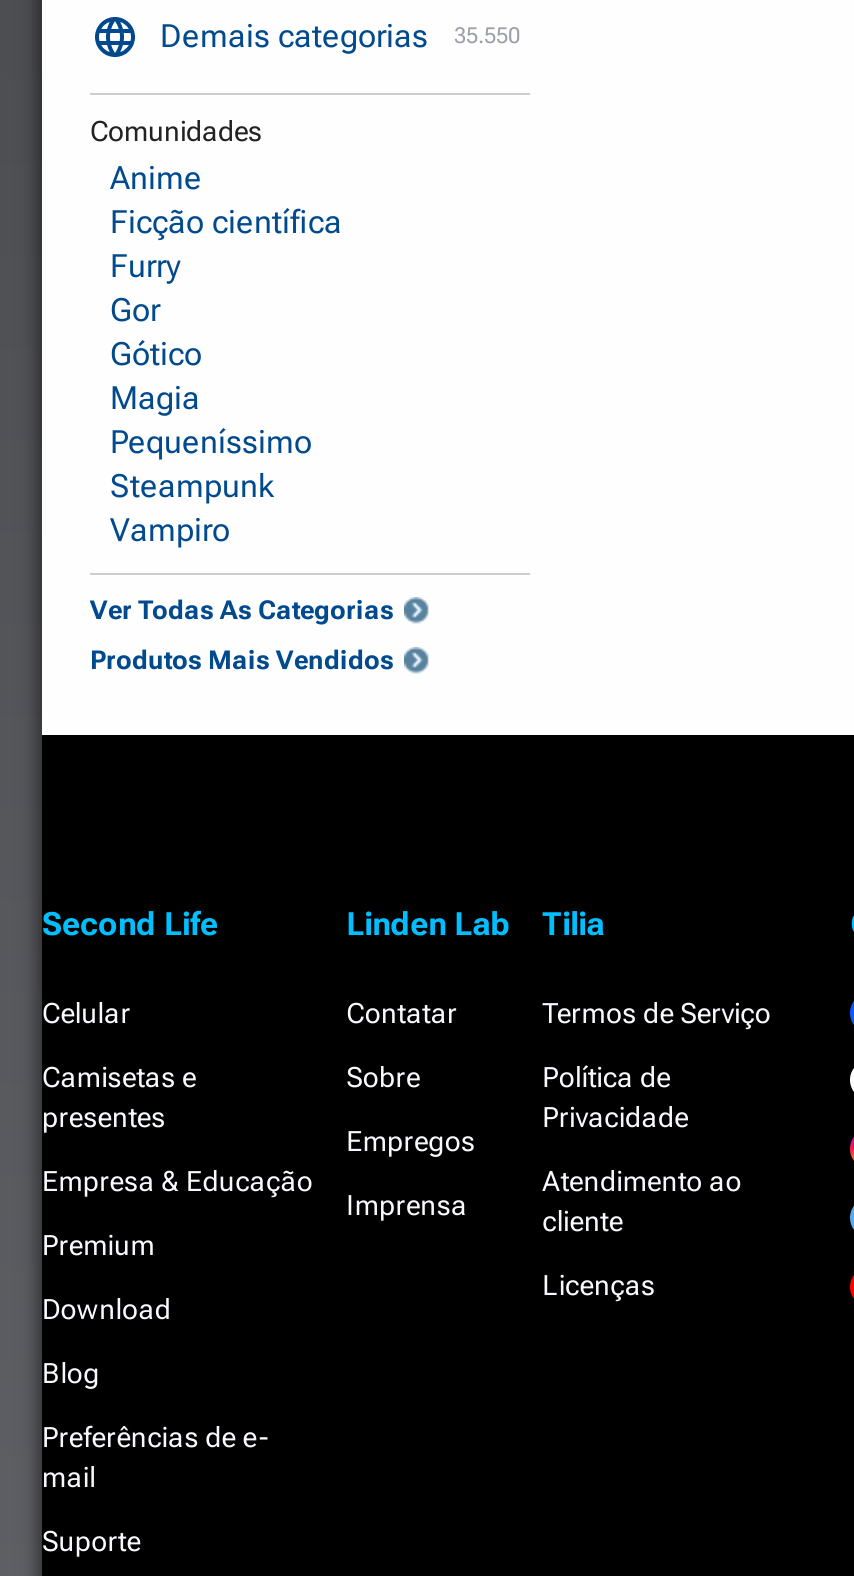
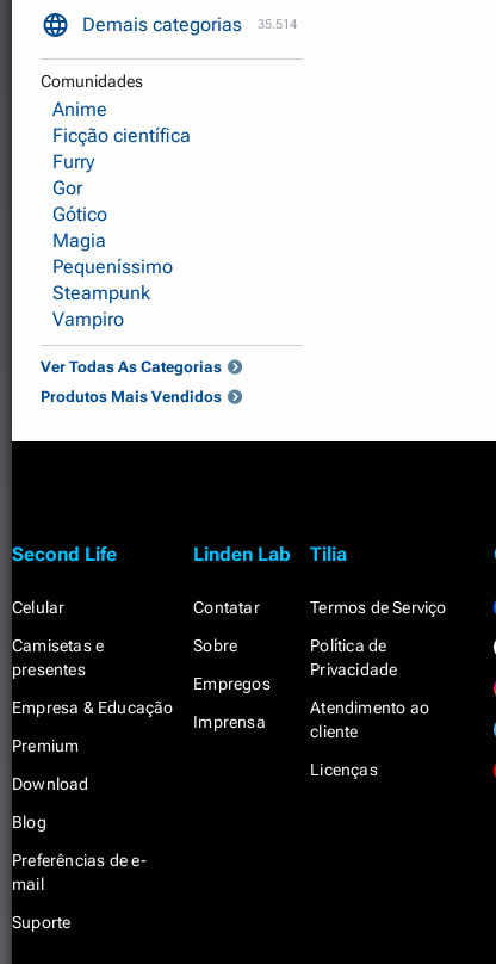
[160,17,520,55] Demais categorias 35.550 -> [82,13,297,36] Demais categorias 35.514

